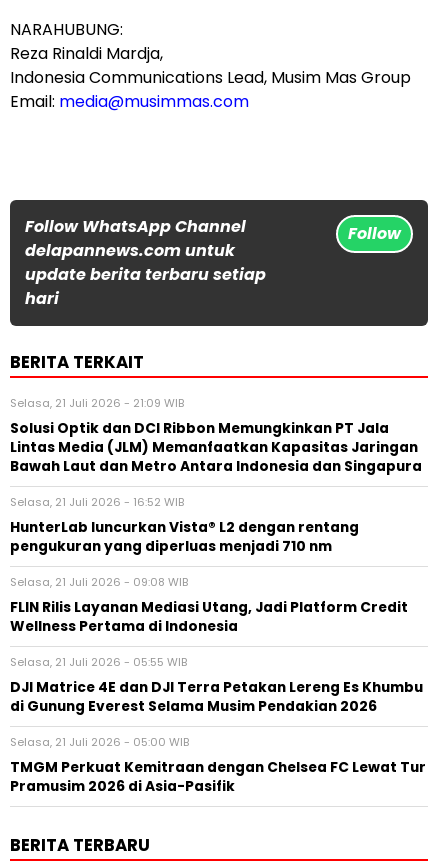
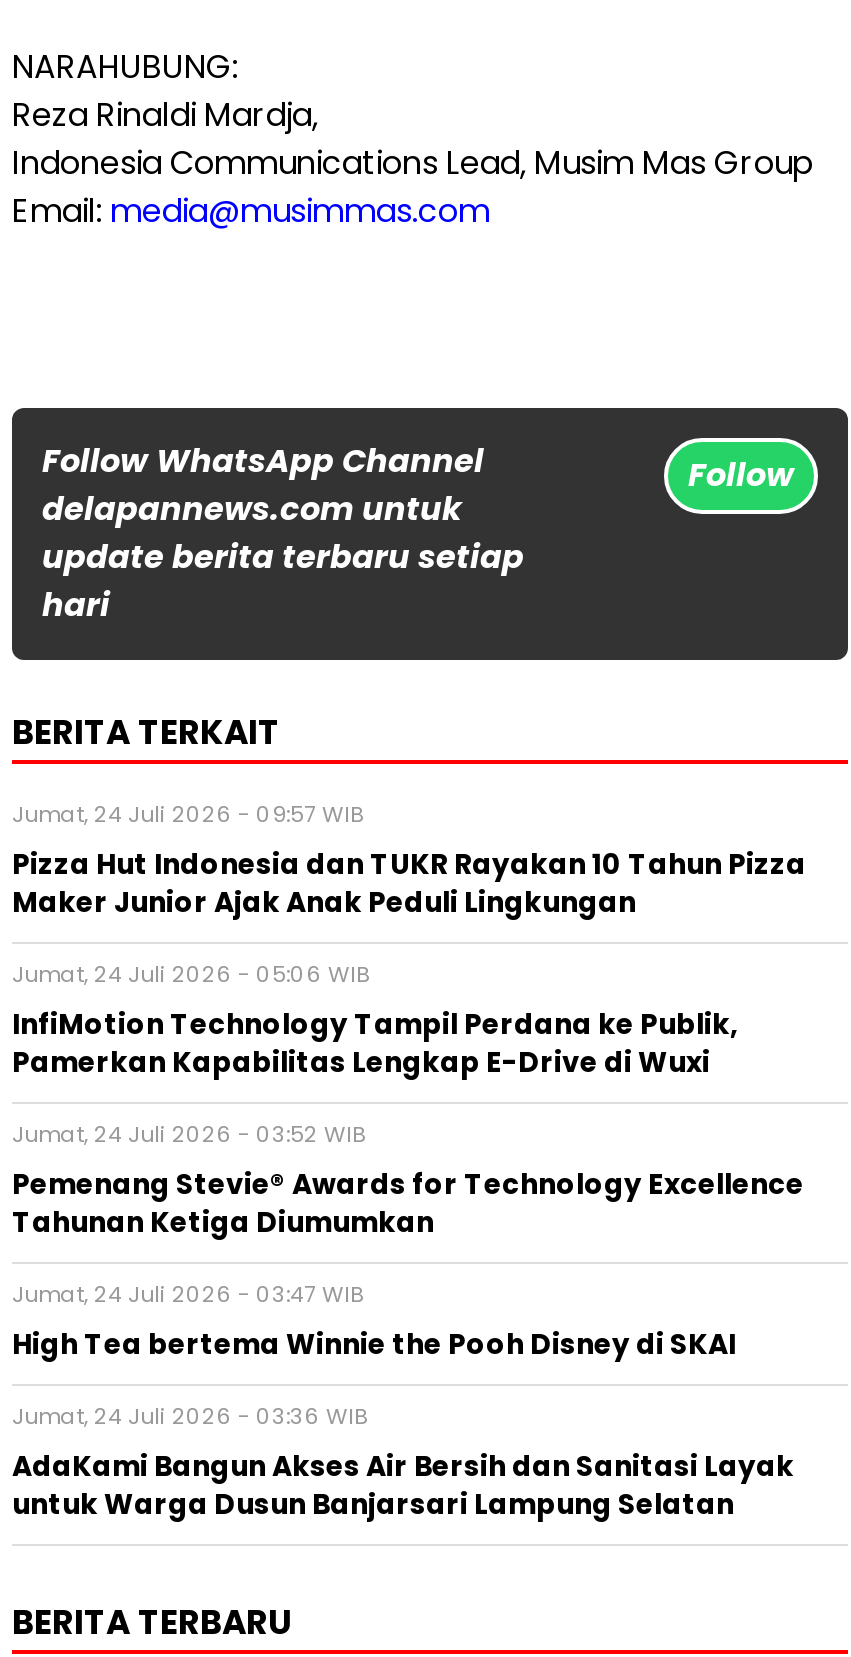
[10,395,422,476] Selasa, 21 Juli 2026 - 21:09 WIB | Solusi Optik dan DCI Ribbon Memungkinkan PT Jala | Lintas Media (JLM) Memanfaatkan Kapasitas Jaringan | Bawah Laut dan Metro Antara Indonesia dan Singapura -> [12,797,806,921] Jumat, 24 Juli 2026 - 09:57 WIB | Pizza Hut Indonesia dan TUKR Rayakan 10 Tahun Pizza | Maker Junior Ajak Anak Peduli Lingkungan
[10,494,359,556] Selasa, 21 Juli 2026 - 16:52 WIB | HunterLab luncurkan Vista® L2 dengan rentang | pengukuran yang diperluas menjadi 710 nm -> [12,957,738,1081] Jumat, 24 Juli 2026 - 05:06 WIB | InfiMotion Technology Tampil Perdana ke Publik, | Pamerkan Kapabilitas Lengkap E-Drive di Wuxi
[10,574,408,636] Selasa, 21 Juli 2026 - 09:08 WIB | FLIN Rilis Layanan Mediasi Utang, Jadi Platform Credit | Wellness Pertama di Indonesia -> [12,1117,804,1241] Jumat, 24 Juli 2026 - 03:52 WIB | Pemenang Stevie® Awards for Technology Excellence | Tahunan Ketiga Diumumkan
[10,654,423,716] Selasa, 21 Juli 2026 - 05:55 WIB | DJI Matrice 4E dan DJI Terra Petakan Lereng Es Khumbu | di Gunung Everest Selama Musim Pendakian 2026 -> [12,1277,736,1363] Jumat, 24 Juli 2026 - 03:47 WIB | High Tea bertema Winnie the Pooh Disney di SKAI
[10,734,426,796] Selasa, 21 Juli 2026 - 05:00 WIB | TMGM Perkuat Kemitraan dengan Chelsea FC Lewat Tur | Pramusim 2026 di Asia-Pasifik -> [12,1399,794,1523] Jumat, 24 Juli 2026 - 03:36 WIB | AdaKami Bangun Akses Air Bersih dan Sanitasi Layak | untuk Warga Dusun Banjarsari Lampung Selatan

